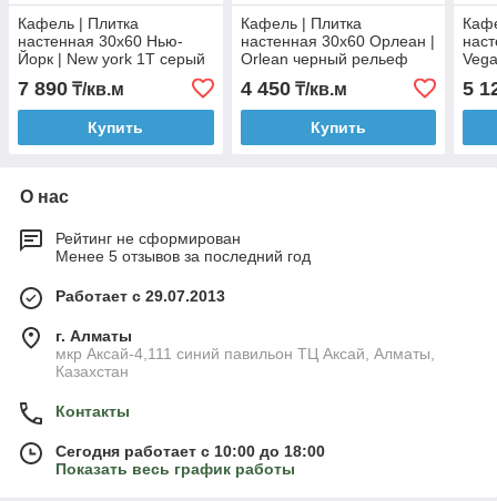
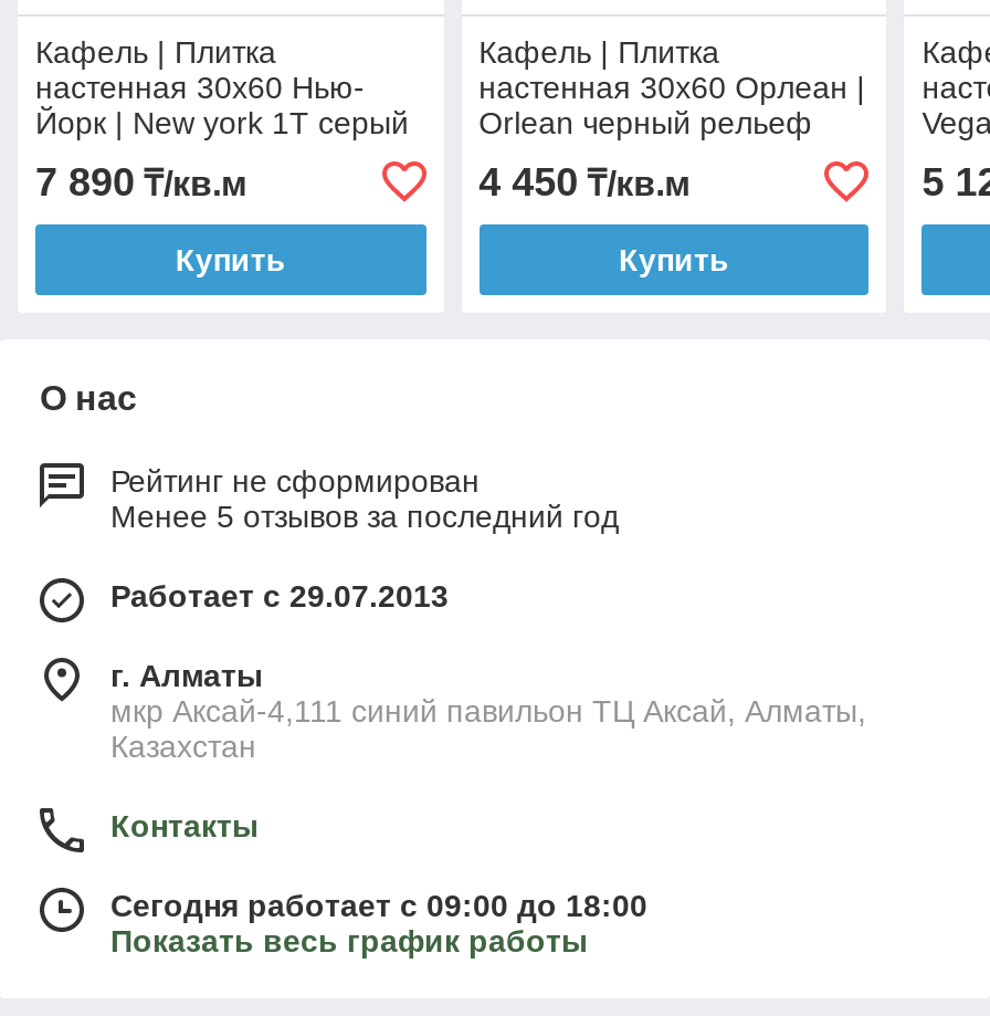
[55,443,325,460] Сегодня работает с 10:00 до 18:00 -> [110,889,647,924] Сегодня работает с 09:00 до 18:00

